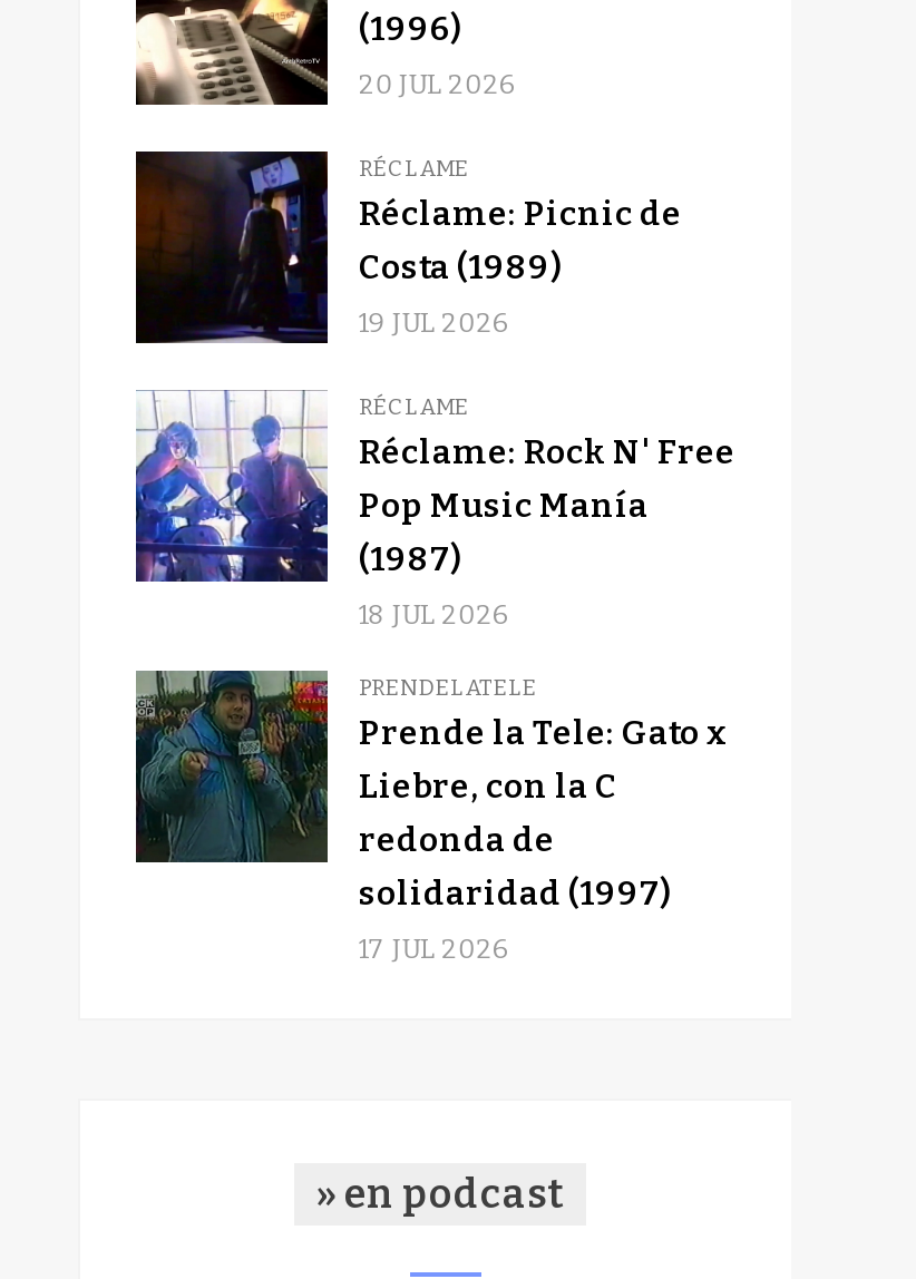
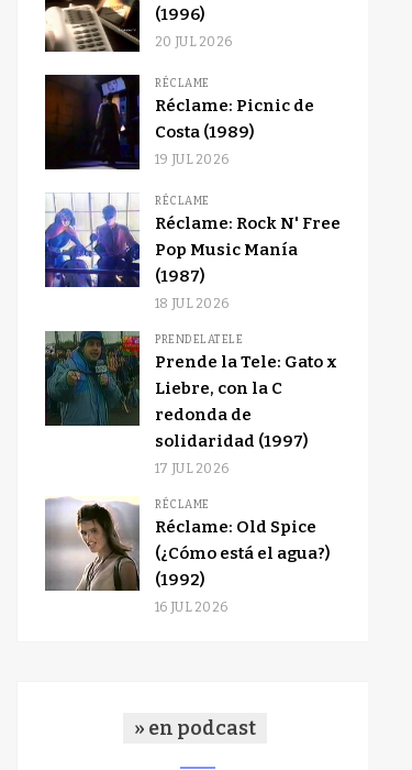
none -> [44,497,330,615] [image] | RÉCLAME | Réclame: Old Spice | (¿Cómo está el agua?) | (1992) | 16 JUL 2026

